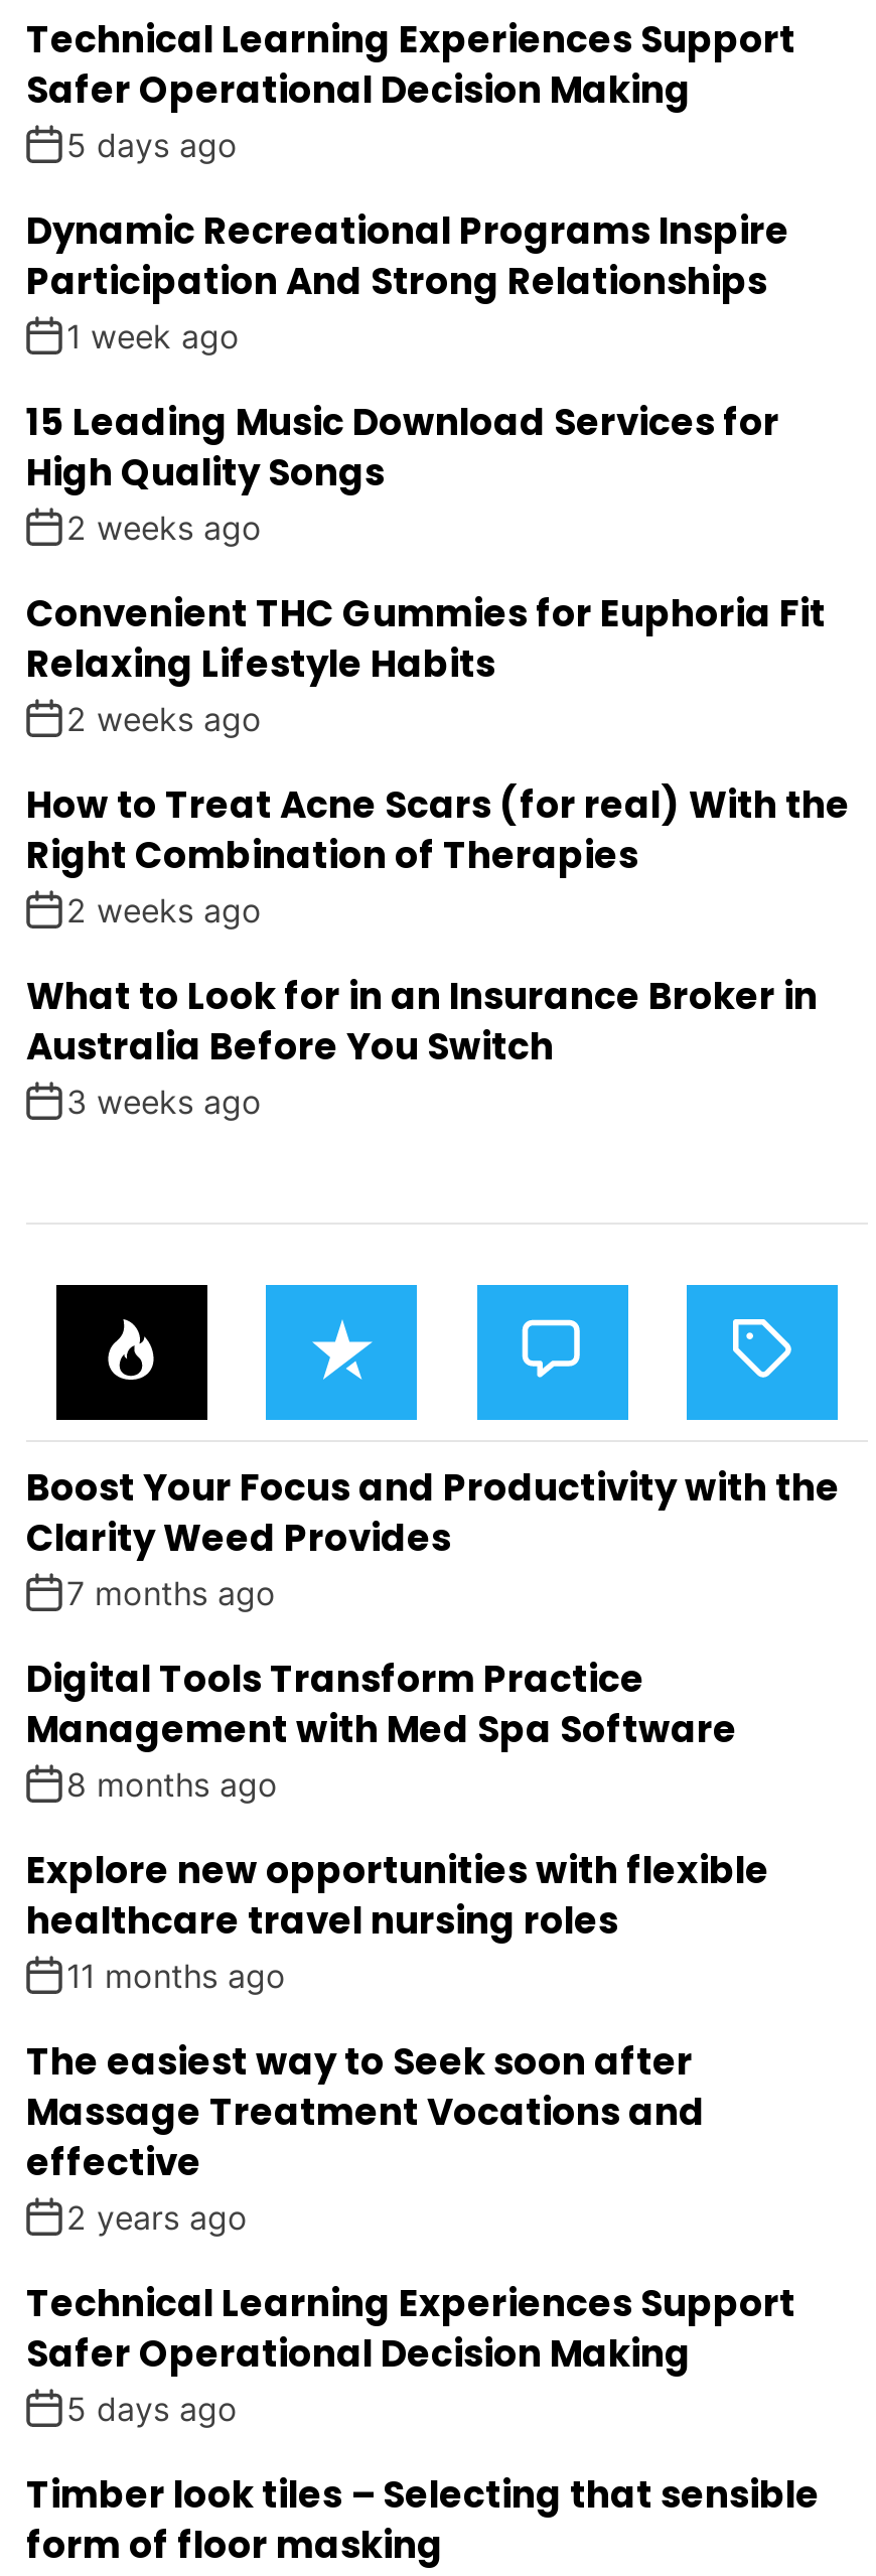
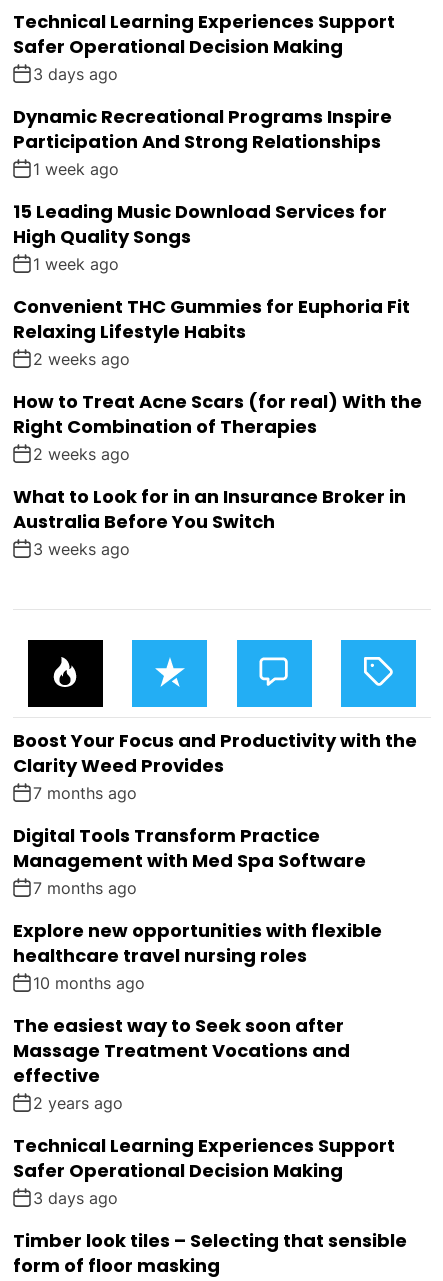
[66,125,238,165] 5 days ago -> [33,64,118,84] 3 days ago
[66,507,262,548] 2 weeks ago -> [33,254,119,274] 1 week ago
[66,1764,278,1804] 8 months ago -> [33,878,137,898] 7 months ago
[66,1955,286,1996] 11 months ago -> [33,973,145,993] 10 months ago
[66,2388,238,2429] 5 days ago -> [33,1188,118,1208] 3 days ago

